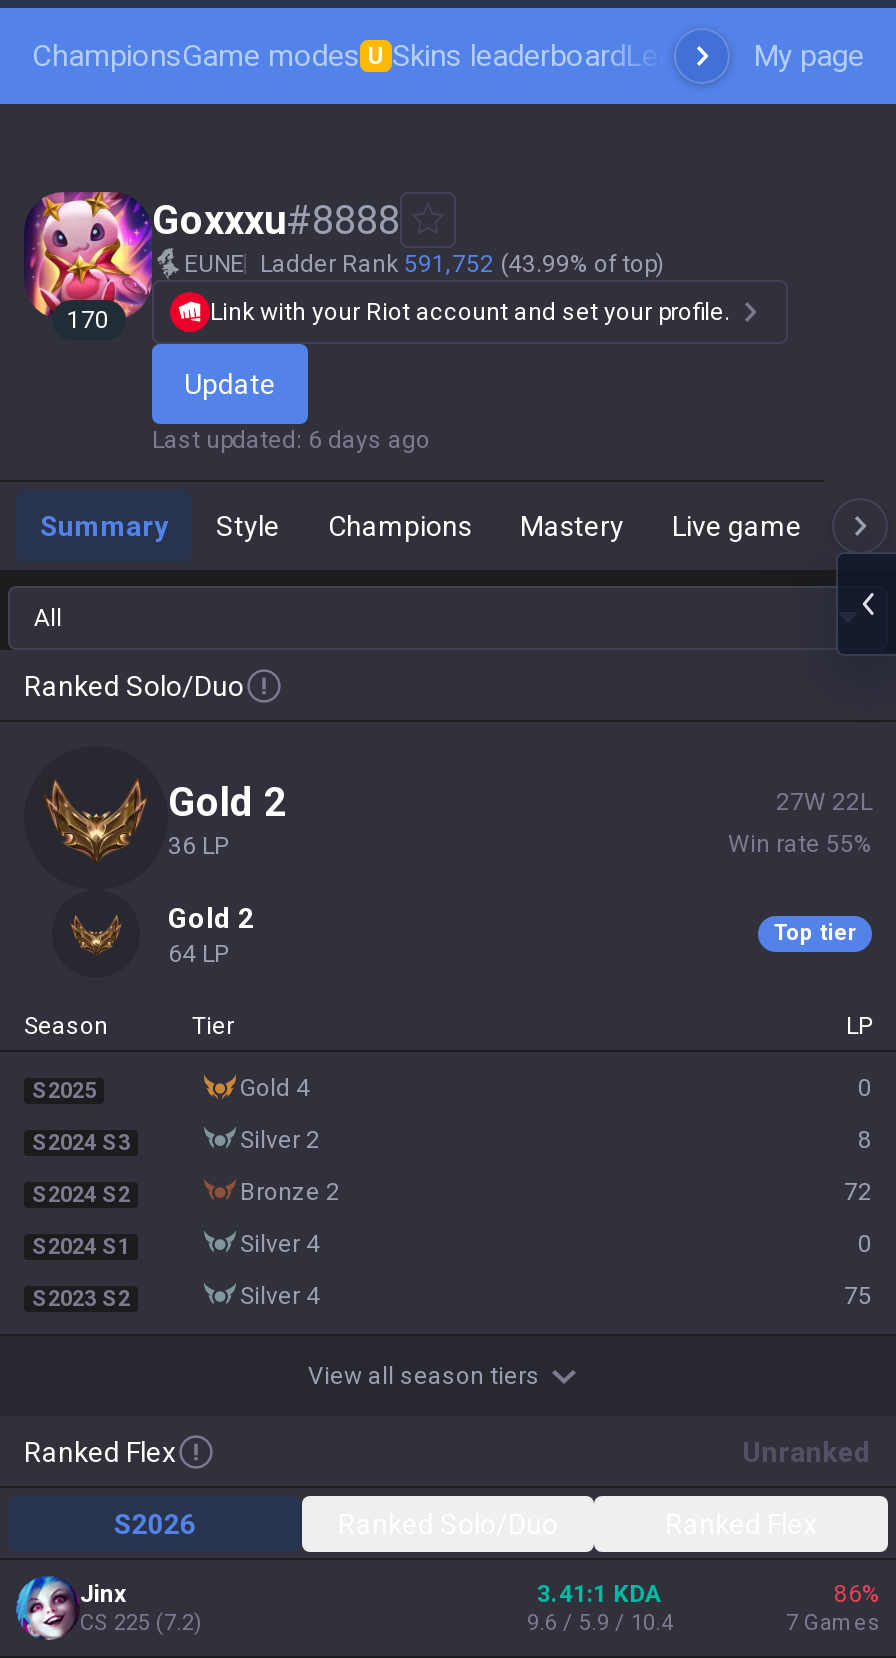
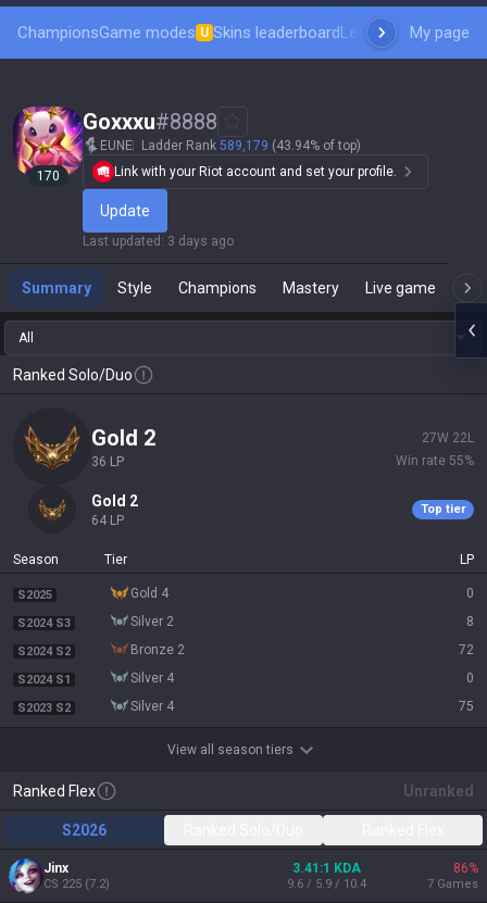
[184,250,664,278] EUNE Ladder Rank 591,752 (43.99% of top) -> [100,138,361,153] EUNE Ladder Rank 589,179 (43.94% of top)
[152,426,430,454] Last updated: 6 days ago -> [83,234,234,249] Last updated: 3 days ago

